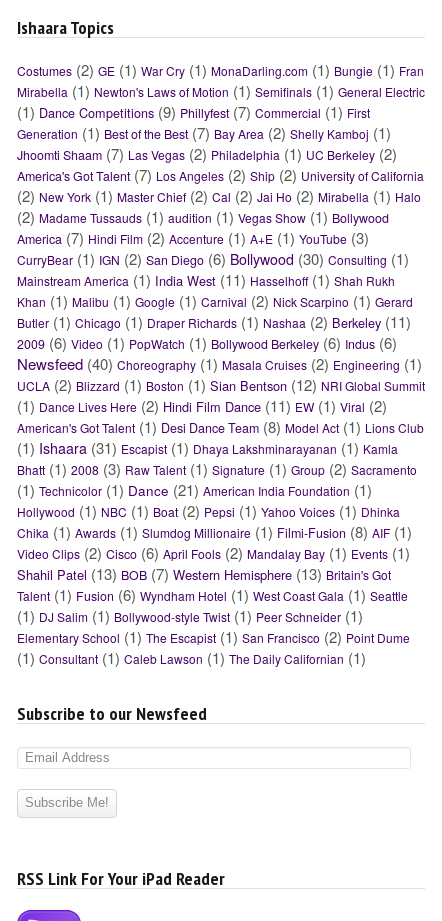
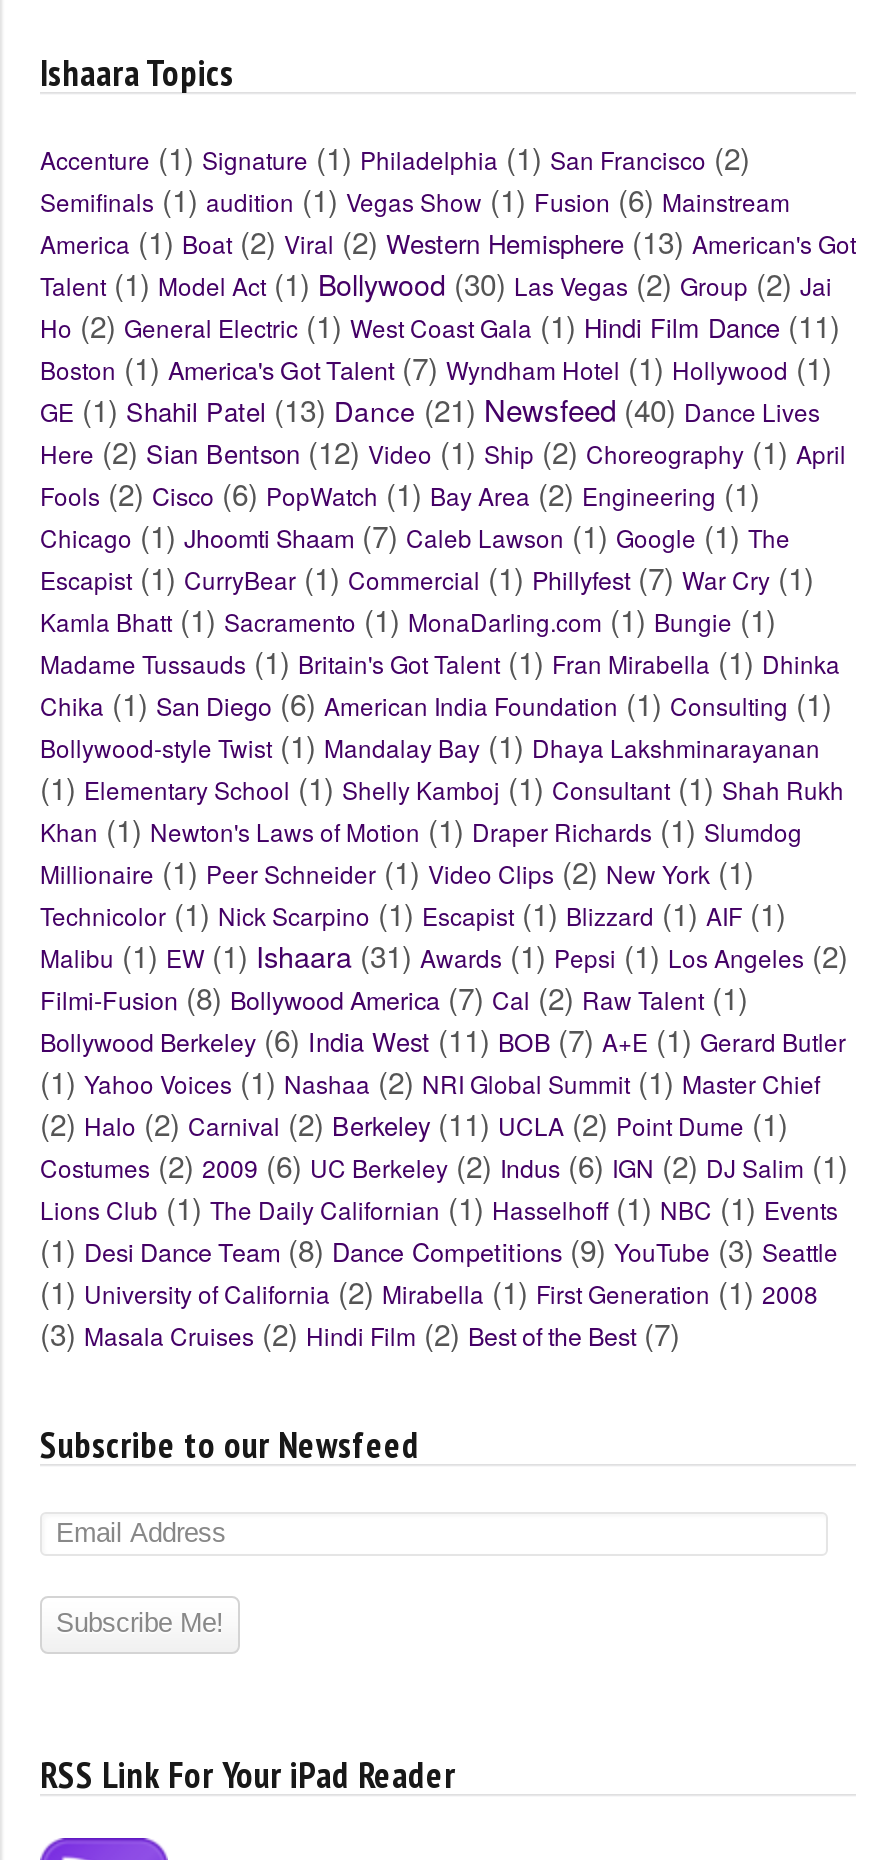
[17,59,425,668] Costumes (2) GE (1) War Cry (1) MonaDarling.com (1) Bungie (1) Fran | Mirabella (1) Newton's Laws of Motion (1) Semifinals(1) General Electric | (1) Dance Competitions (9) Phillyfest (7) Commercial (1) First | Generation (1) Best of the Best (7) Bay Area (2) Shelly Kamboj (1) | Jhoomti Shaam (7) Las Vegas (2) Philadelphia(1) UC Berkeley(2) | America's Got Talent (7) Los Angeles (2) Ship (2)University of California | (2) New York (1) Master Chief (2) Cal (2) Jai Ho(2) Mirabella (1) Halo | (2) Madame Tussauds (1) audition (1) Vegas Show (1) Bollywood | America (7) Hindi Film (2) Accenture (1) A+E (1) YouTube (3) | CurryBear (1) IGN (2) San Diego (6) Bollywood (30) Consulting (1) | Mainstream America (1) India West (11) Hasselhoff (1) Shah Rukh | Khan (1) Malibu (1) Google (1) Carnival (2) Nick Scarpino (1) Gerard | Butler (1) Chicago (1) Draper Richards (1) Nashaa (2) Berkeley (11) | 2009 (6)Video (1) PopWatch (1) Bollywood Berkeley (6) Indus(6) | Newsfeed (40) Choreography (1) Masala Cruises (2) Engineering (1) | UCLA (2) Blizzard (1) Boston (1) Sian Bentson (12) NRI Global Summit | (1) Dance Lives Here(2) Hindi Film Dance (11) EW (1) Viral (2) | American's Got Talent (1) Desi Dance Team (8) Model Act (1) Lions Club | (1) Ishaara (31) Escapist (1) Dhaya Lakshminarayanan (1) Kamla | Bhatt (1) 2008 (3) Raw Talent (1) Signature (1) Group (2) Sacramento | (1) Technicolor (1) Dance (21) American India Foundation (1) | Hollywood (1) NBC (1) Boat (2) Pepsi (1) Yahoo Voices (1) Dhinka | Chika (1) Awards (1) Slumdog Millionaire(1) Filmi-Fusion (8) AIF (1) | Video Clips (2) Cisco (6) April Fools (2) Mandalay Bay (1) Events (1) | Shahil Patel (13) BOB (7) Western Hemisphere (13) Britain's Got | Talent (1) Fusion (6) Wyndham Hotel (1) West Coast Gala (1) Seattle | (1) DJ Salim (1) Bollywood-style Twist (1) Peer Schneider (1) | Elementary School (1) The Escapist (1) San Francisco (2) Point Dume | (1) Consultant (1) Caleb Lawson (1) The Daily Californian (1) -> [40,136,856,1354] Accenture (1) Signature (1) Philadelphia (1) San Francisco (2) | Semifinals (1) audition (1)Vegas Show (1) Fusion (6) Mainstream | America (1) Boat (2) Viral (2) Western Hemisphere (13) American's Got | Talent (1) Model Act(1) Bollywood (30) Las Vegas (2)Group (2) Jai | Ho (2)General Electric(1) West Coast Gala (1) Hindi Film Dance(11) | Boston (1) America's Got Talent (7) Wyndham Hotel (1) Hollywood (1) | GE (1) Shahil Patel (13) Dance (21) Newsfeed (40) Dance Lives | Here (2) Sian Bentson (12) Video (1) Ship (2) Choreography (1) April | Fools (2) Cisco (6) PopWatch (1) Bay Area (2) Engineering (1) | Chicago(1) Jhoomti Shaam (7) Caleb Lawson(1) Google (1) The | Escapist (1) CurryBear (1) Commercial (1) Phillyfest (7) War Cry (1) | Kamla Bhatt (1) Sacramento (1) MonaDarling.com (1) Bungie (1) | Madame Tussauds (1) Britain's Got Talent (1) Fran Mirabella (1) Dhinka | Chika (1) San Diego (6) American India Foundation (1) Consulting (1) | Bollywood-style Twist (1) Mandalay Bay (1) Dhaya Lakshminarayanan | (1) Elementary School (1) Shelly Kamboj (1) Consultant (1) Shah Rukh | Khan (1) Newton's Laws of Motion (1) Draper Richards (1) Slumdog | Millionaire (1) Peer Schneider (1) Video Clips (2) New York (1) | Technicolor(1) Nick Scarpino (1) Escapist (1) Blizzard (1) AIF(1) | Malibu (1) EW (1) Ishaara (31) Awards (1)Pepsi (1) Los Angeles (2) | Filmi-Fusion (8) Bollywood America (7) Cal (2) Raw Talent (1) | Bollywood Berkeley (6) India West (11) BOB (7) A+E (1) Gerard Butler | (1) Yahoo Voices (1) Nashaa (2) NRI Global Summit (1) Master Chief | (2) Halo (2) Carnival (2) Berkeley (11) UCLA (2) Point Dume (1) | Costumes (2) 2009 (6) UC Berkeley (2) Indus (6) IGN (2) DJ Salim (1) | Lions Club (1) The Daily Californian (1) Hasselhoff (1) NBC (1) Events | (1) Desi Dance Team (8) Dance Competitions (9) YouTube (3) Seattle | (1) University of California (2) Mirabella (1) First Generation (1) 2008 | (3) Masala Cruises (2) Hindi Film (2) Best of the Best (7)

